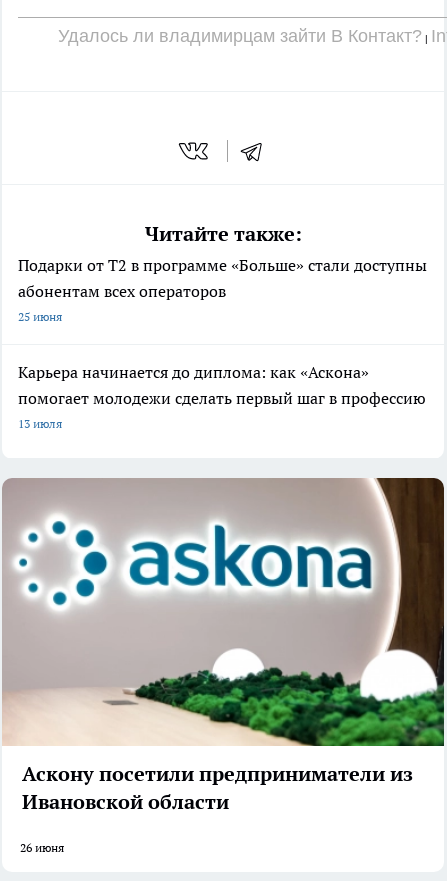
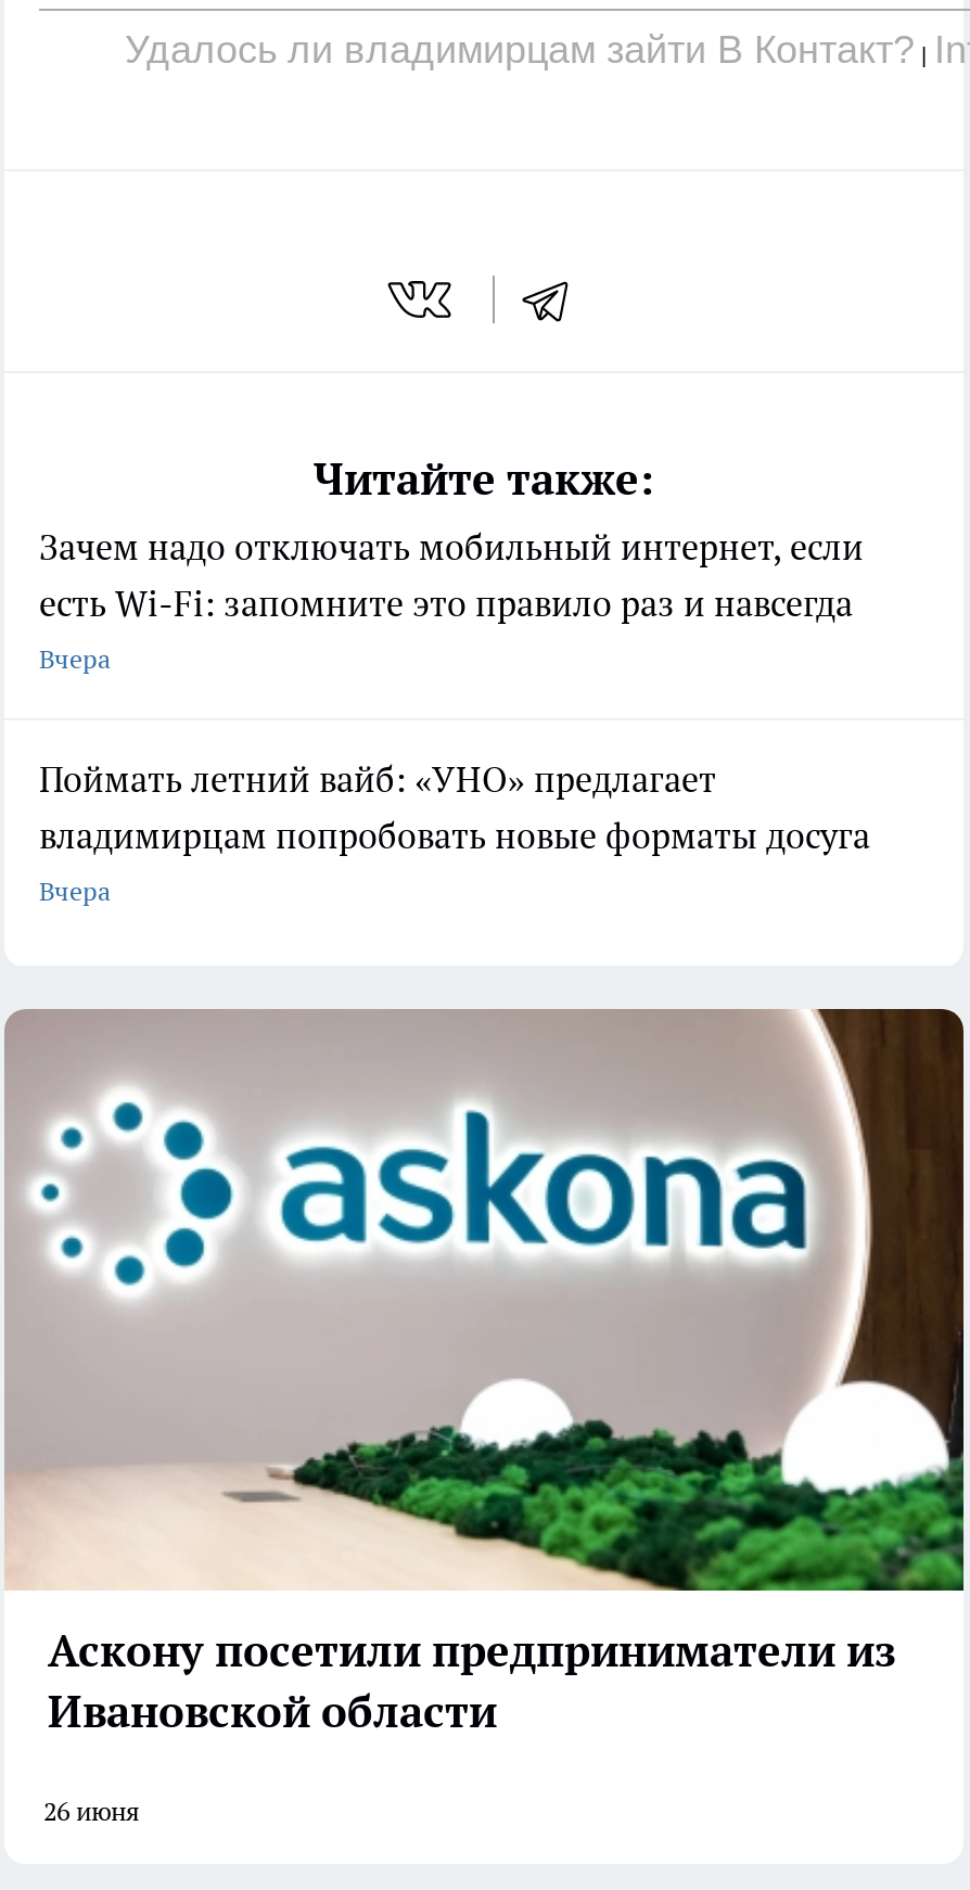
[18,255,427,324] Подарки от T2 в программе «Больше» стали доступны | абонентам всех операторов | 25 июня -> [39,526,864,675] Зачем надо отключать мобильный интернет, если | есть Wi-Fi: запомните это правило раз и навсегда | Вчера
[18,362,426,431] Карьера начинается до диплома: как «Аскона» | помогает молодежи сделать первый шаг в профессию | 13 июля -> [39,758,870,907] Поймать летний вайб: «УНО» предлагает | владимирцам попробовать новые форматы досуга | Вчера

